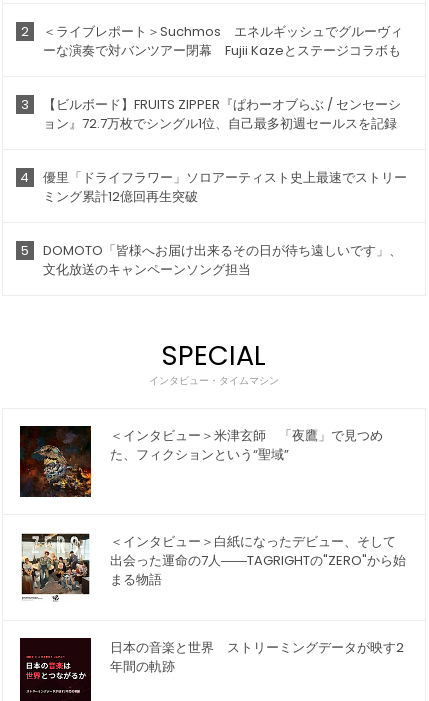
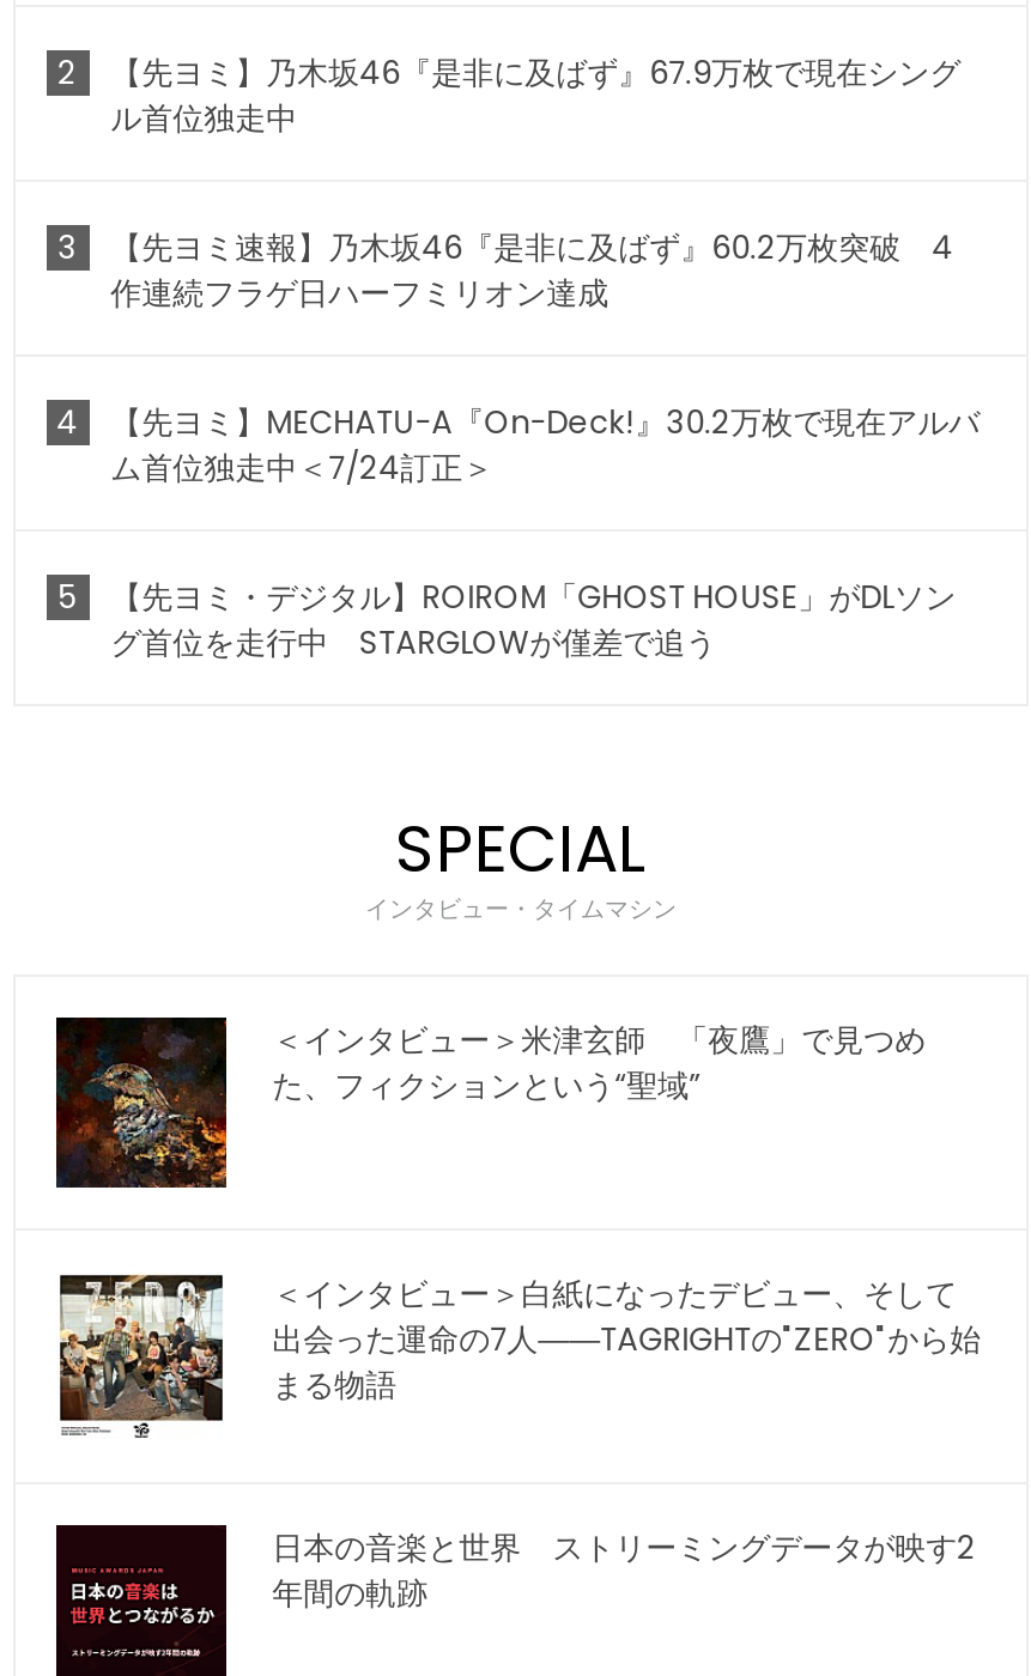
[43,21,403,59] ＜ライブレポート＞Suchmos エネルギッシュでグルーヴィ | ーな演奏で対バンツアー閉幕 Fujii Kazeとステージコラボも -> [110,49,961,140] 【先ヨミ】乃木坂46『是非に及ばず』67.9万枚で現在シング | ル首位独走中
[43,94,401,132] 【ビルボード】FRUITS ZIPPER『ぱわーオブらぶ / センセーシ | ョン』72.7万枚でシングル1位、自己最多初週セールスを記録 -> [110,224,953,315] 【先ヨミ速報】乃木坂46『是非に及ばず』60.2万枚突破 4 | 作連続フラゲ日ハーフミリオン達成
[43,167,407,205] 優里「ドライフラワー」ソロアーティスト史上最速でストリー | ミング累計12億回再生突破 -> [110,399,980,490] 【先ヨミ】MECHATU-A『On-Deck!』30.2万枚で現在アルバ | ム首位独走中＜7/24訂正＞
[43,240,402,278] DOMOTO「皆様へお届け出来るその日が待ち遠しいです」、 | 文化放送のキャンペーンソング担当 -> [110,573,956,664] 【先ヨミ・デジタル】ROIROM「GHOST HOUSE」がDLソン | グ首位を走行中 STARGLOWが僅差で追う

